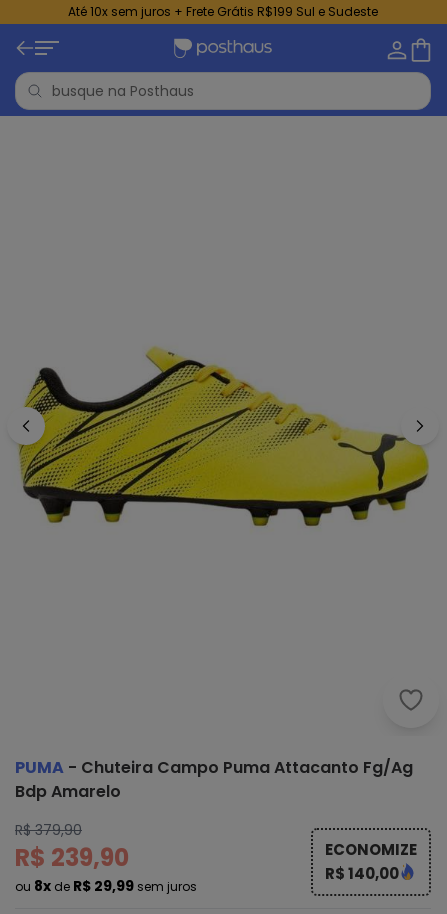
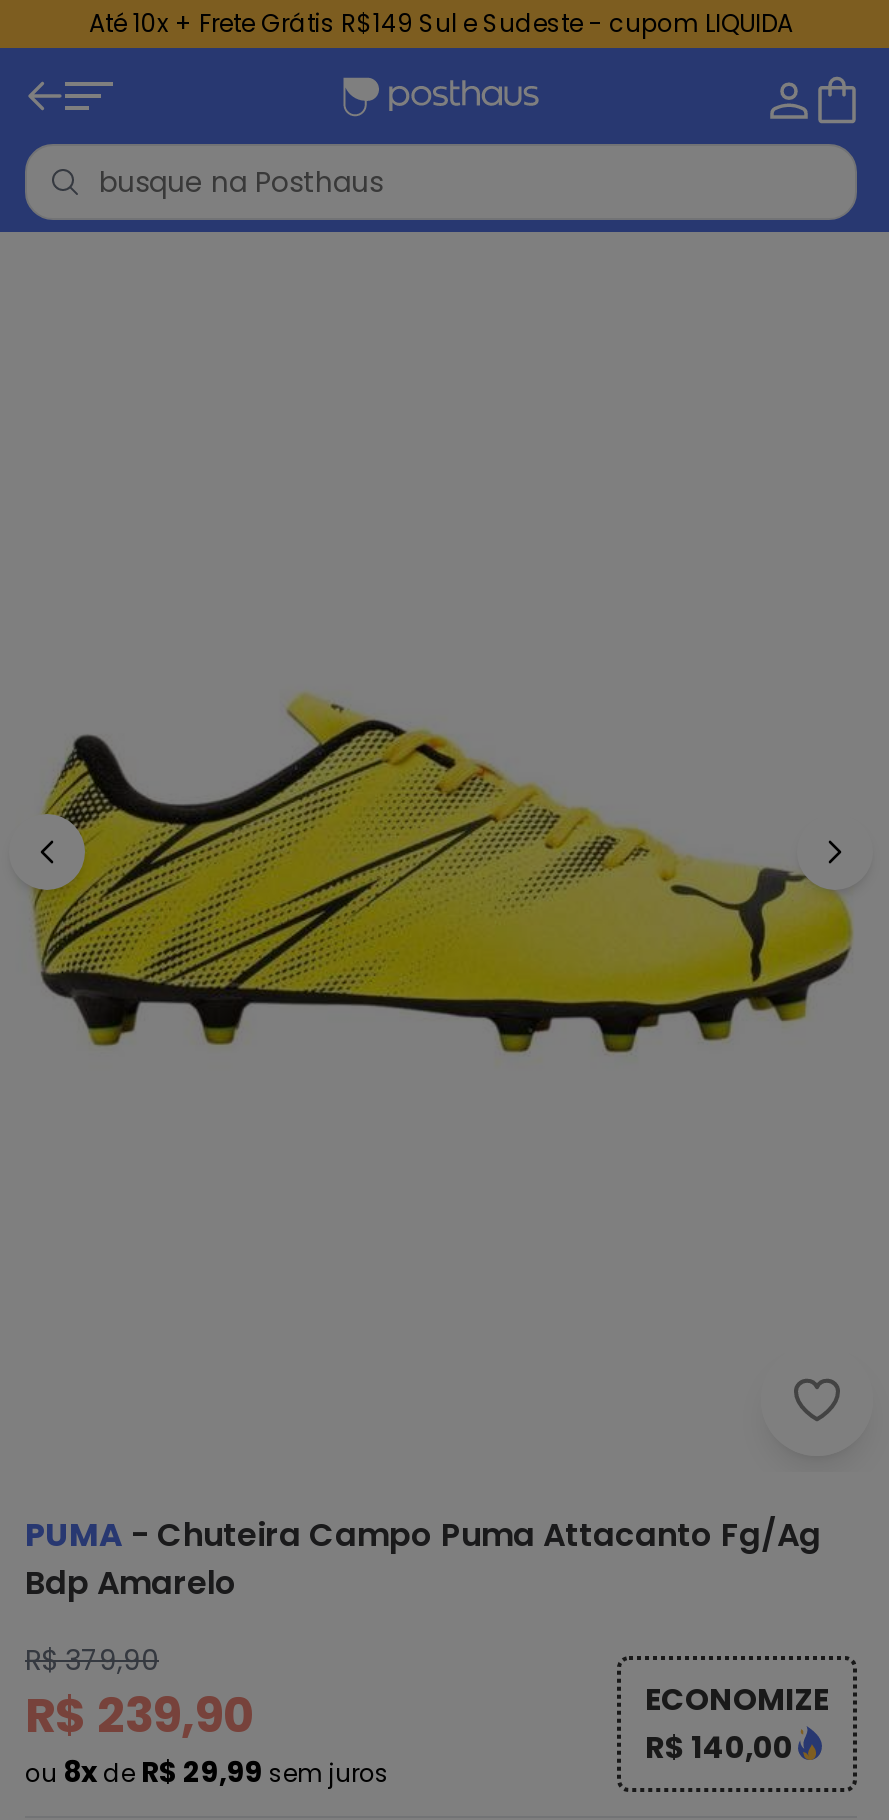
[68,3,378,20] Até 10x sem juros + Frete Grátis R$199 Sul e Sudeste -> [89,6,793,40] Até 10x + Frete Grátis R$149 Sul e Sudeste - cupom LIQUIDA

